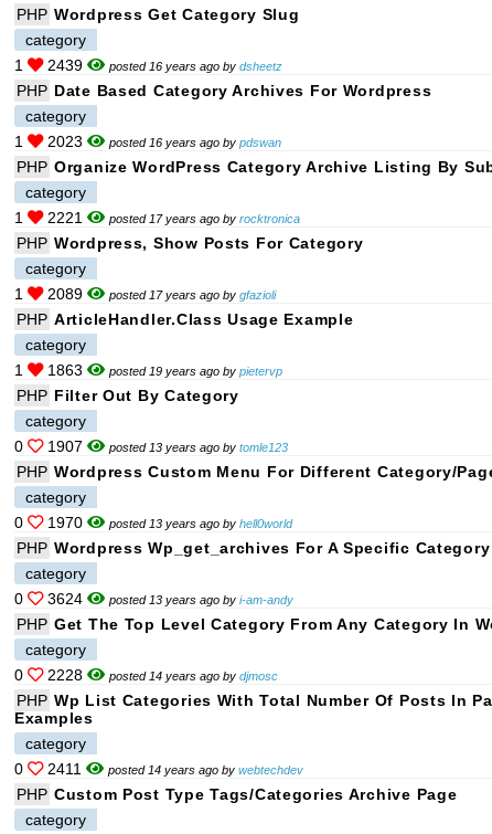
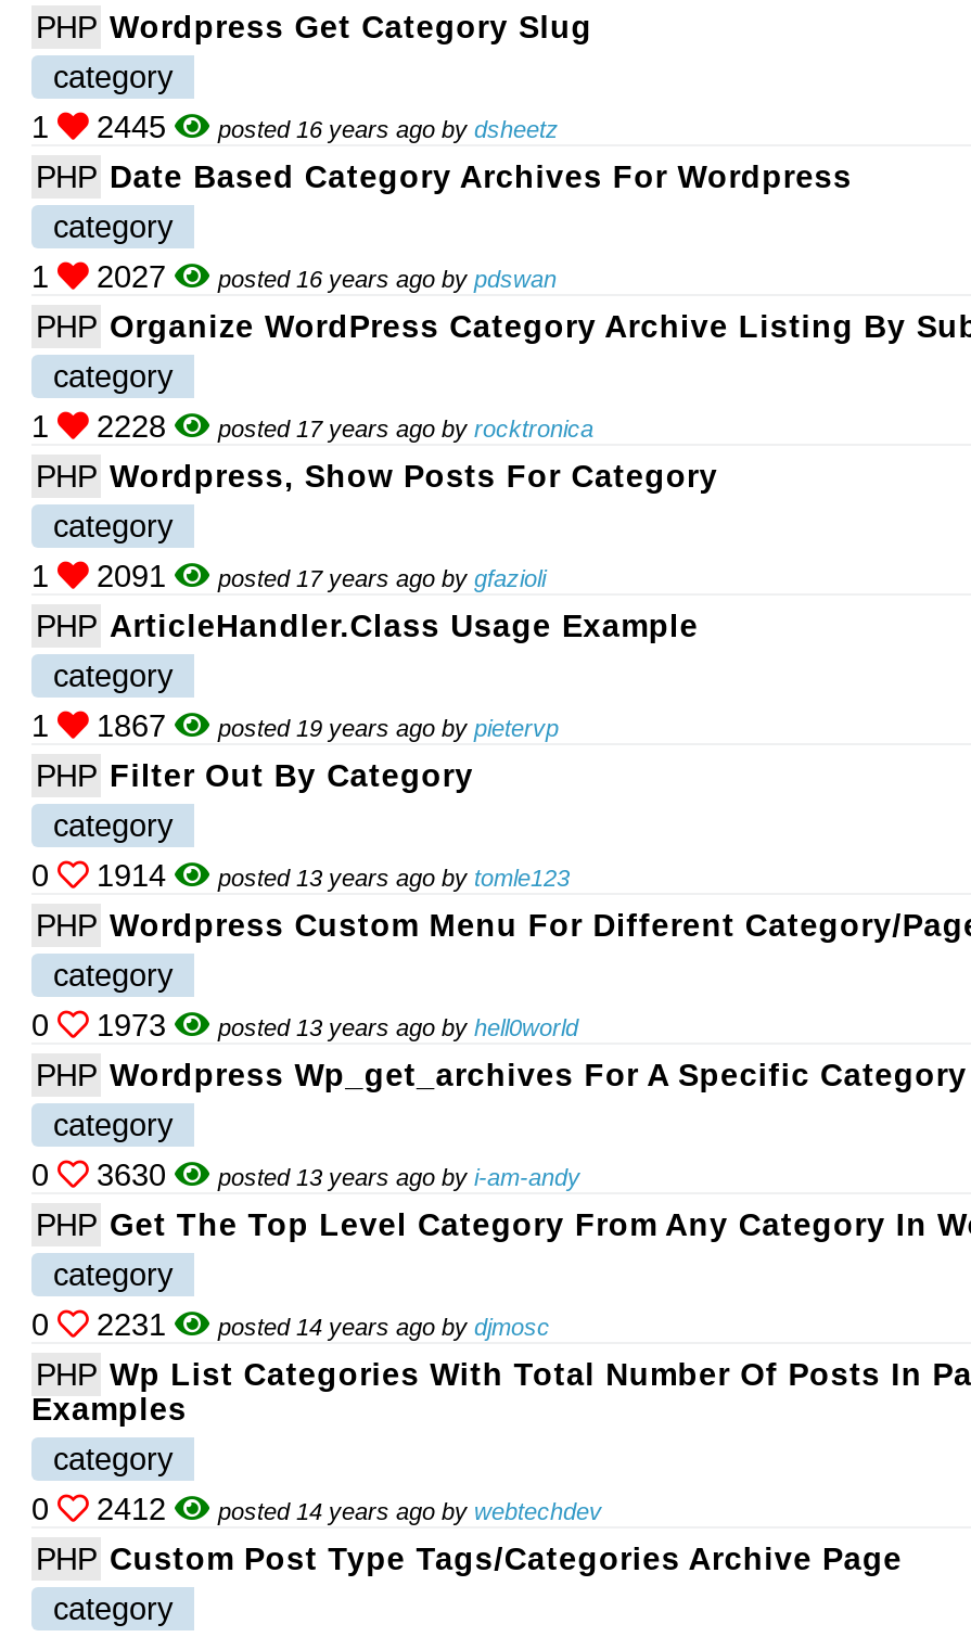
[14,56,282,74] 1 2439 posted 16 years ago by dsheetz -> [31,109,559,144] 1 2445 posted 16 years ago by dsheetz
[14,132,281,150] 1 2023 posted 16 years ago by pdswan -> [31,259,557,294] 1 2027 posted 16 years ago by pdswan
[14,209,300,226] 1 2221 posted 17 years ago by rocktronica -> [31,409,593,443] 1 2228 posted 17 years ago by rocktronica
[14,285,276,303] 1 2089 posted 17 years ago by gfazioli -> [31,558,546,593] 1 2091 posted 17 years ago by gfazioli
[14,361,282,379] 1 1863 posted 19 years ago by pietervp -> [31,708,559,743] 1 1867 posted 19 years ago by pietervp
[14,437,288,455] 0 1907 posted 13 years ago by tomle123 -> [31,858,570,893] 0 1914 posted 13 years ago by tomle123
[14,514,292,531] 0 1970 posted 13 years ago by hell0world -> [31,1008,578,1042] 0 1973 posted 13 years ago by hell0world
[14,590,293,607] 0 3624 posted 13 years ago by i-am-andy -> [31,1157,580,1192] 0 3630 posted 13 years ago by i-am-andy
[14,666,278,684] 0 2228 posted 14 years ago by djmosc -> [31,1307,550,1342] 0 2231 posted 14 years ago by djmosc
[14,760,303,778] 0 2411 posted 14 years ago by webtechdev -> [31,1491,602,1526] 0 2412 posted 14 years ago by webtechdev

